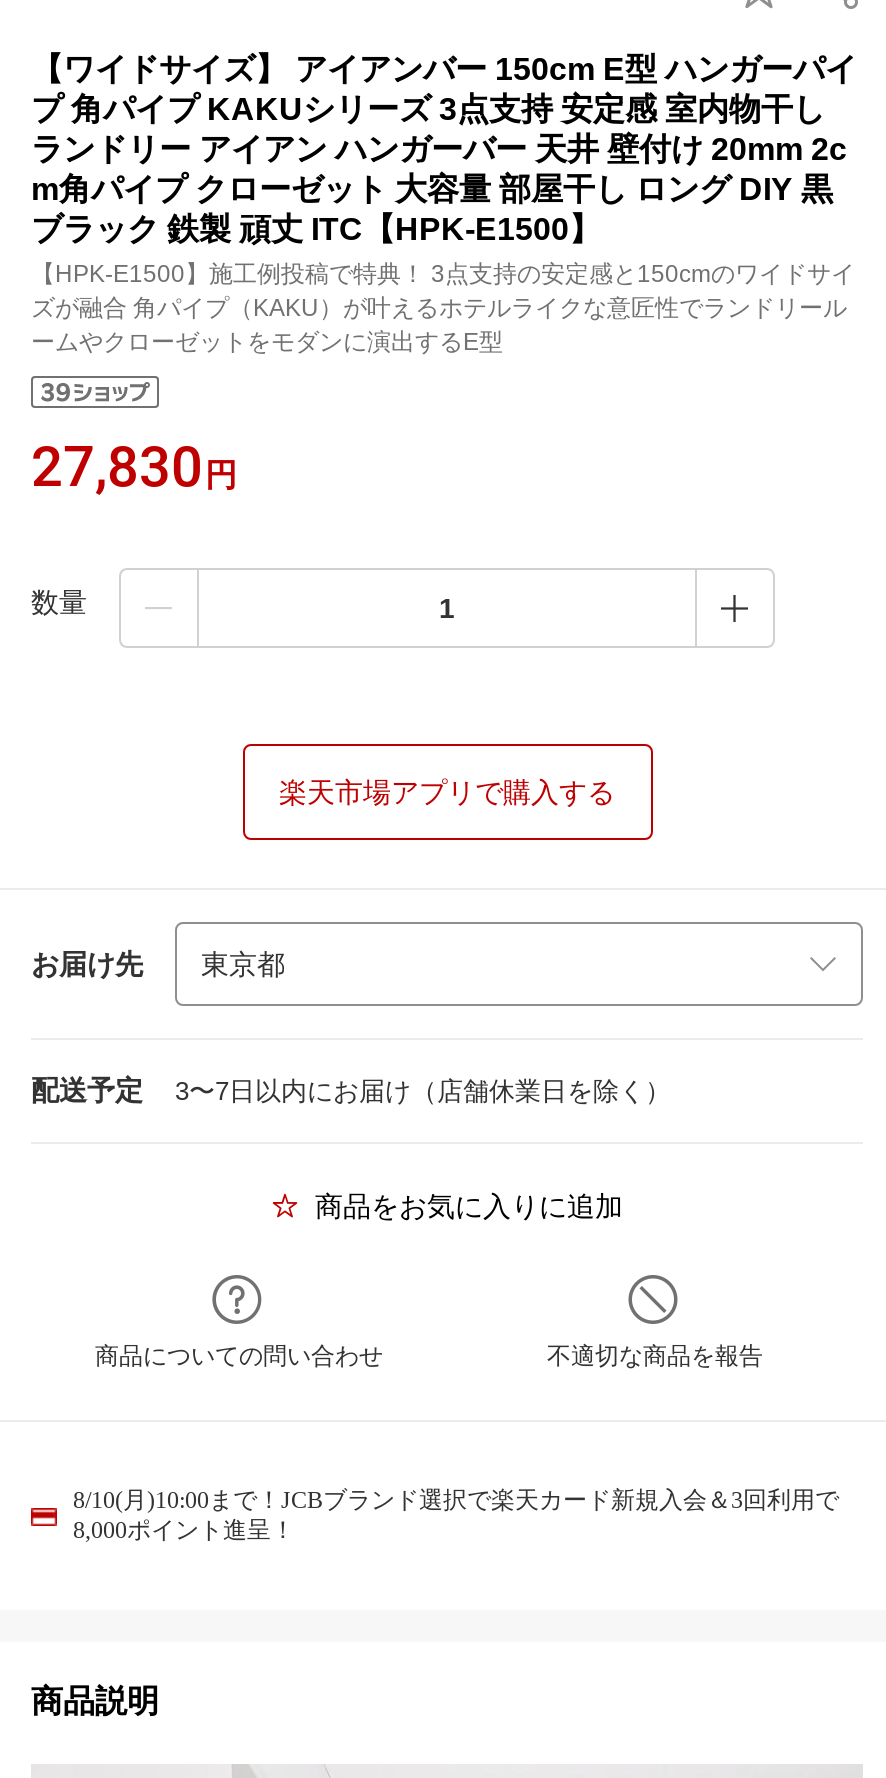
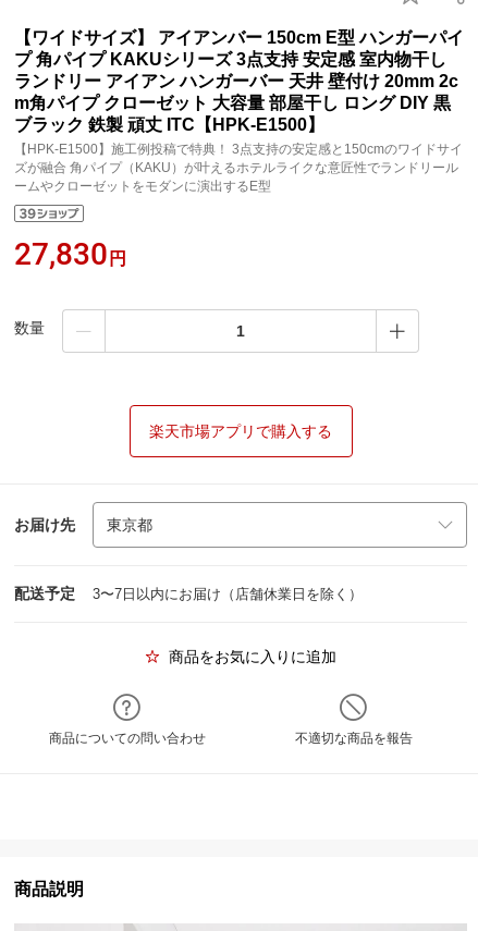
[73,1486,839,1544] 8/10(月)10:00まで！JCBブランド選択で楽天カード新規入会＆3回利用で | 8,000ポイント進呈！ -> none

